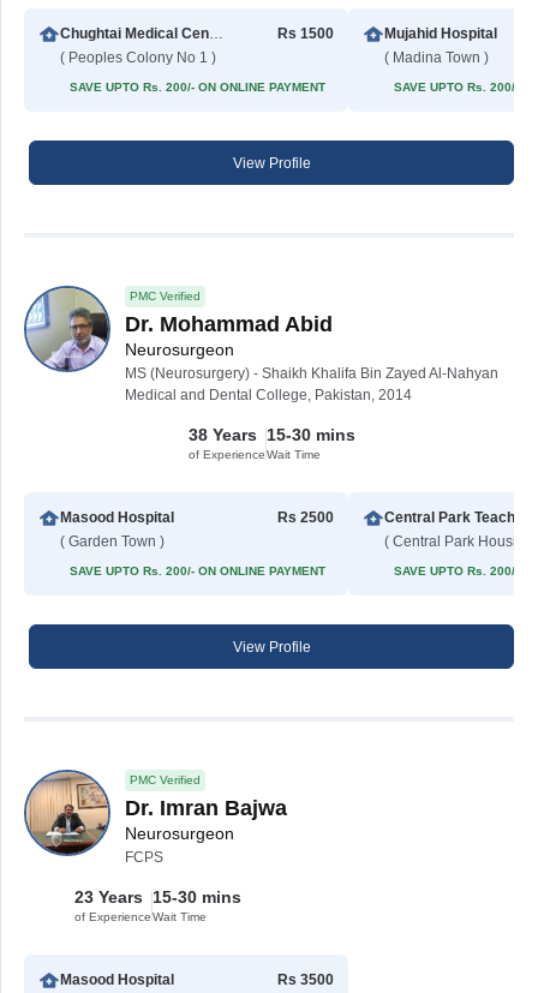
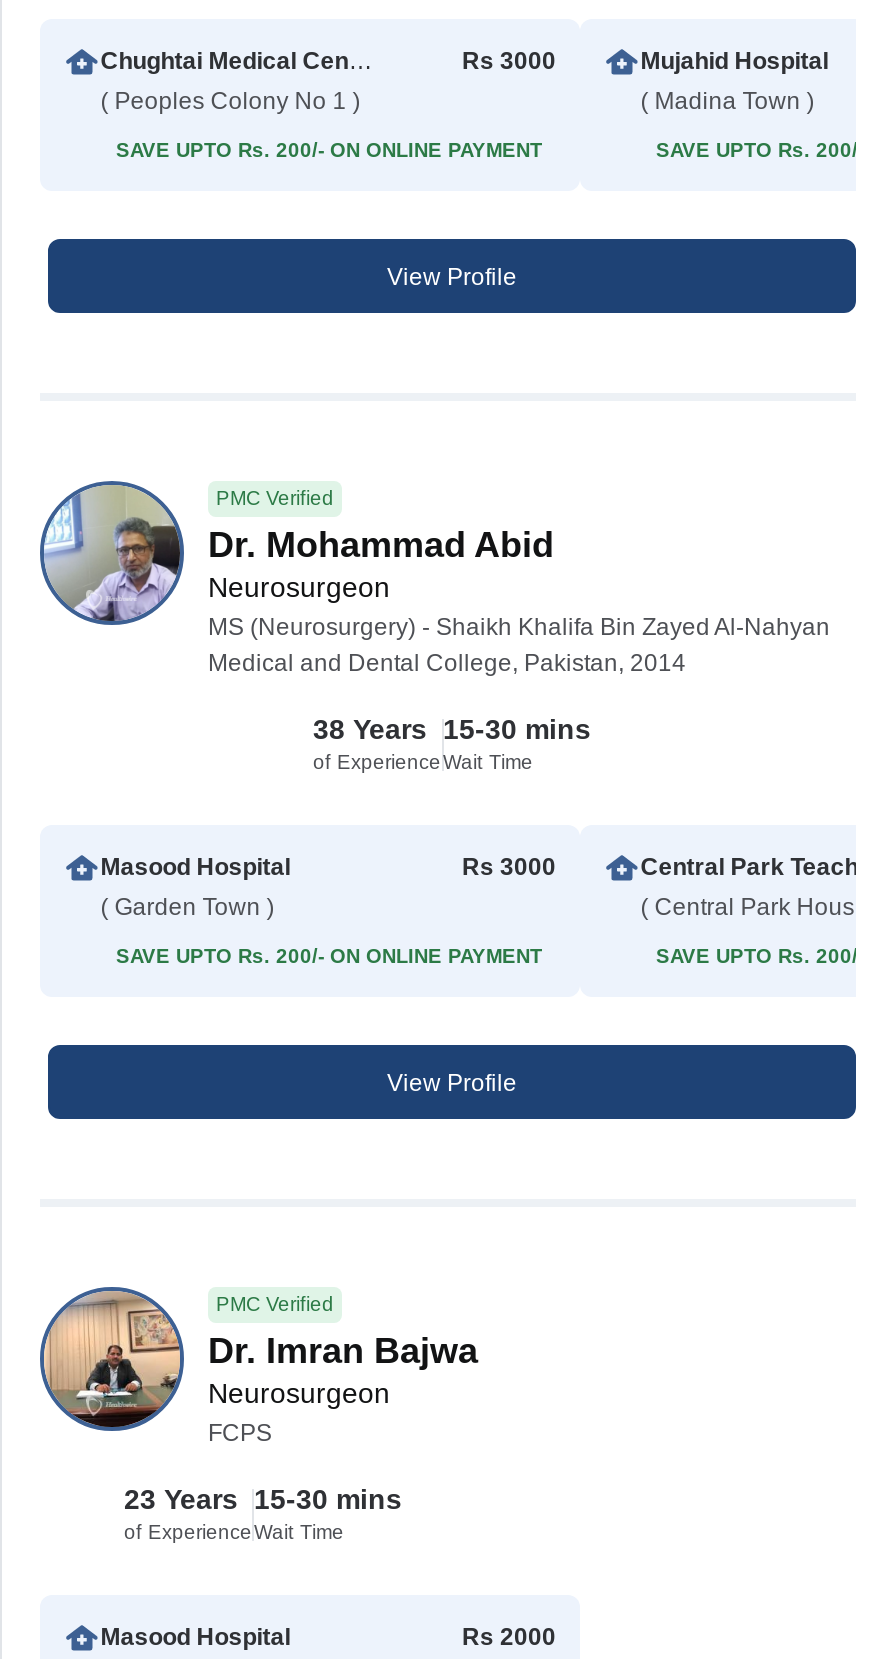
[277,25,334,42] Rs 1500 -> [462,47,556,75] Rs 3000
[277,509,334,526] Rs 2500 -> [462,853,556,881] Rs 3000
[277,972,334,988] Rs 3500 -> [462,1623,556,1651] Rs 2000

